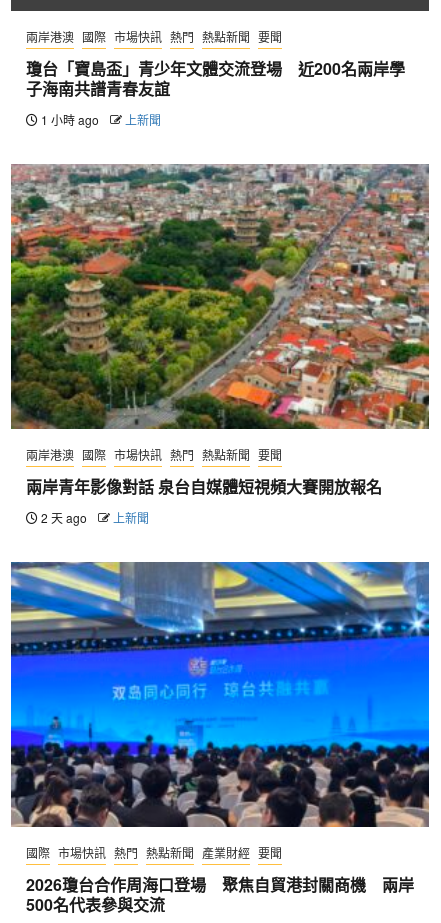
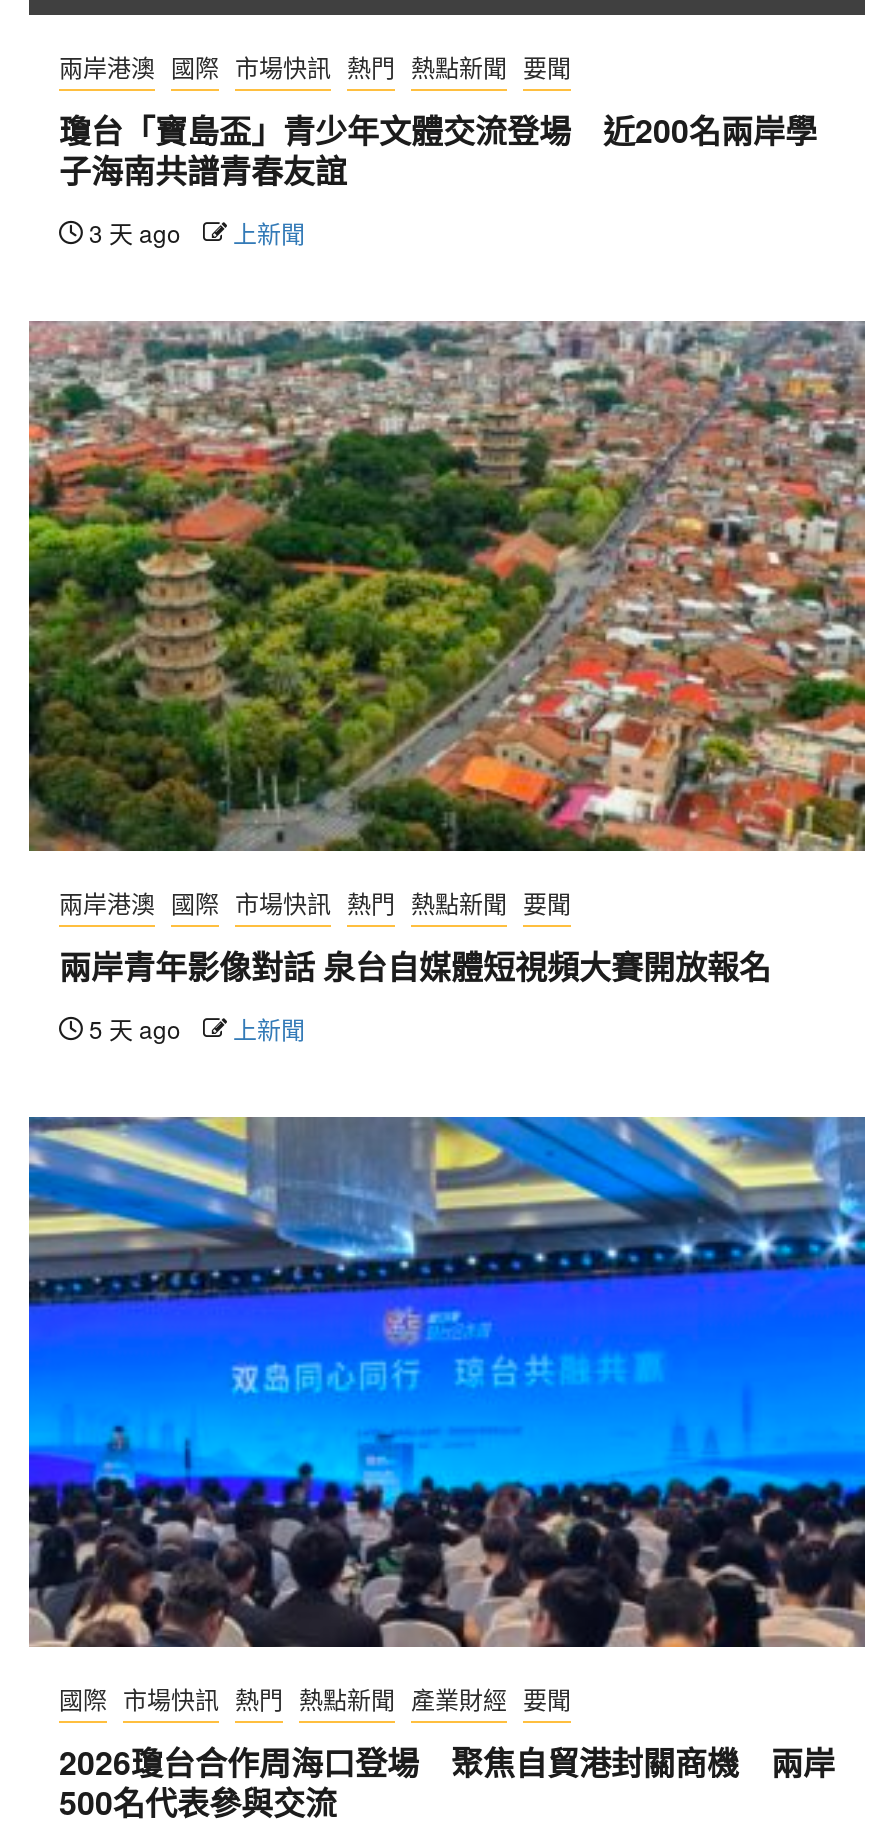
[38,111,161,128] 1 小時 ago 上新聞 -> [83,216,305,250] 3 天 ago 上新聞
[38,509,149,526] 2 天 ago 上新聞 -> [83,1012,305,1046] 5 天 ago 上新聞

